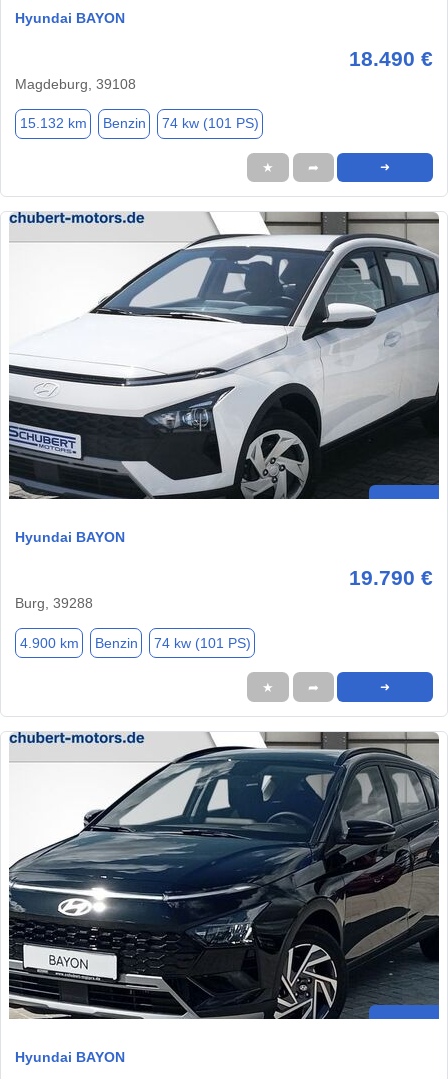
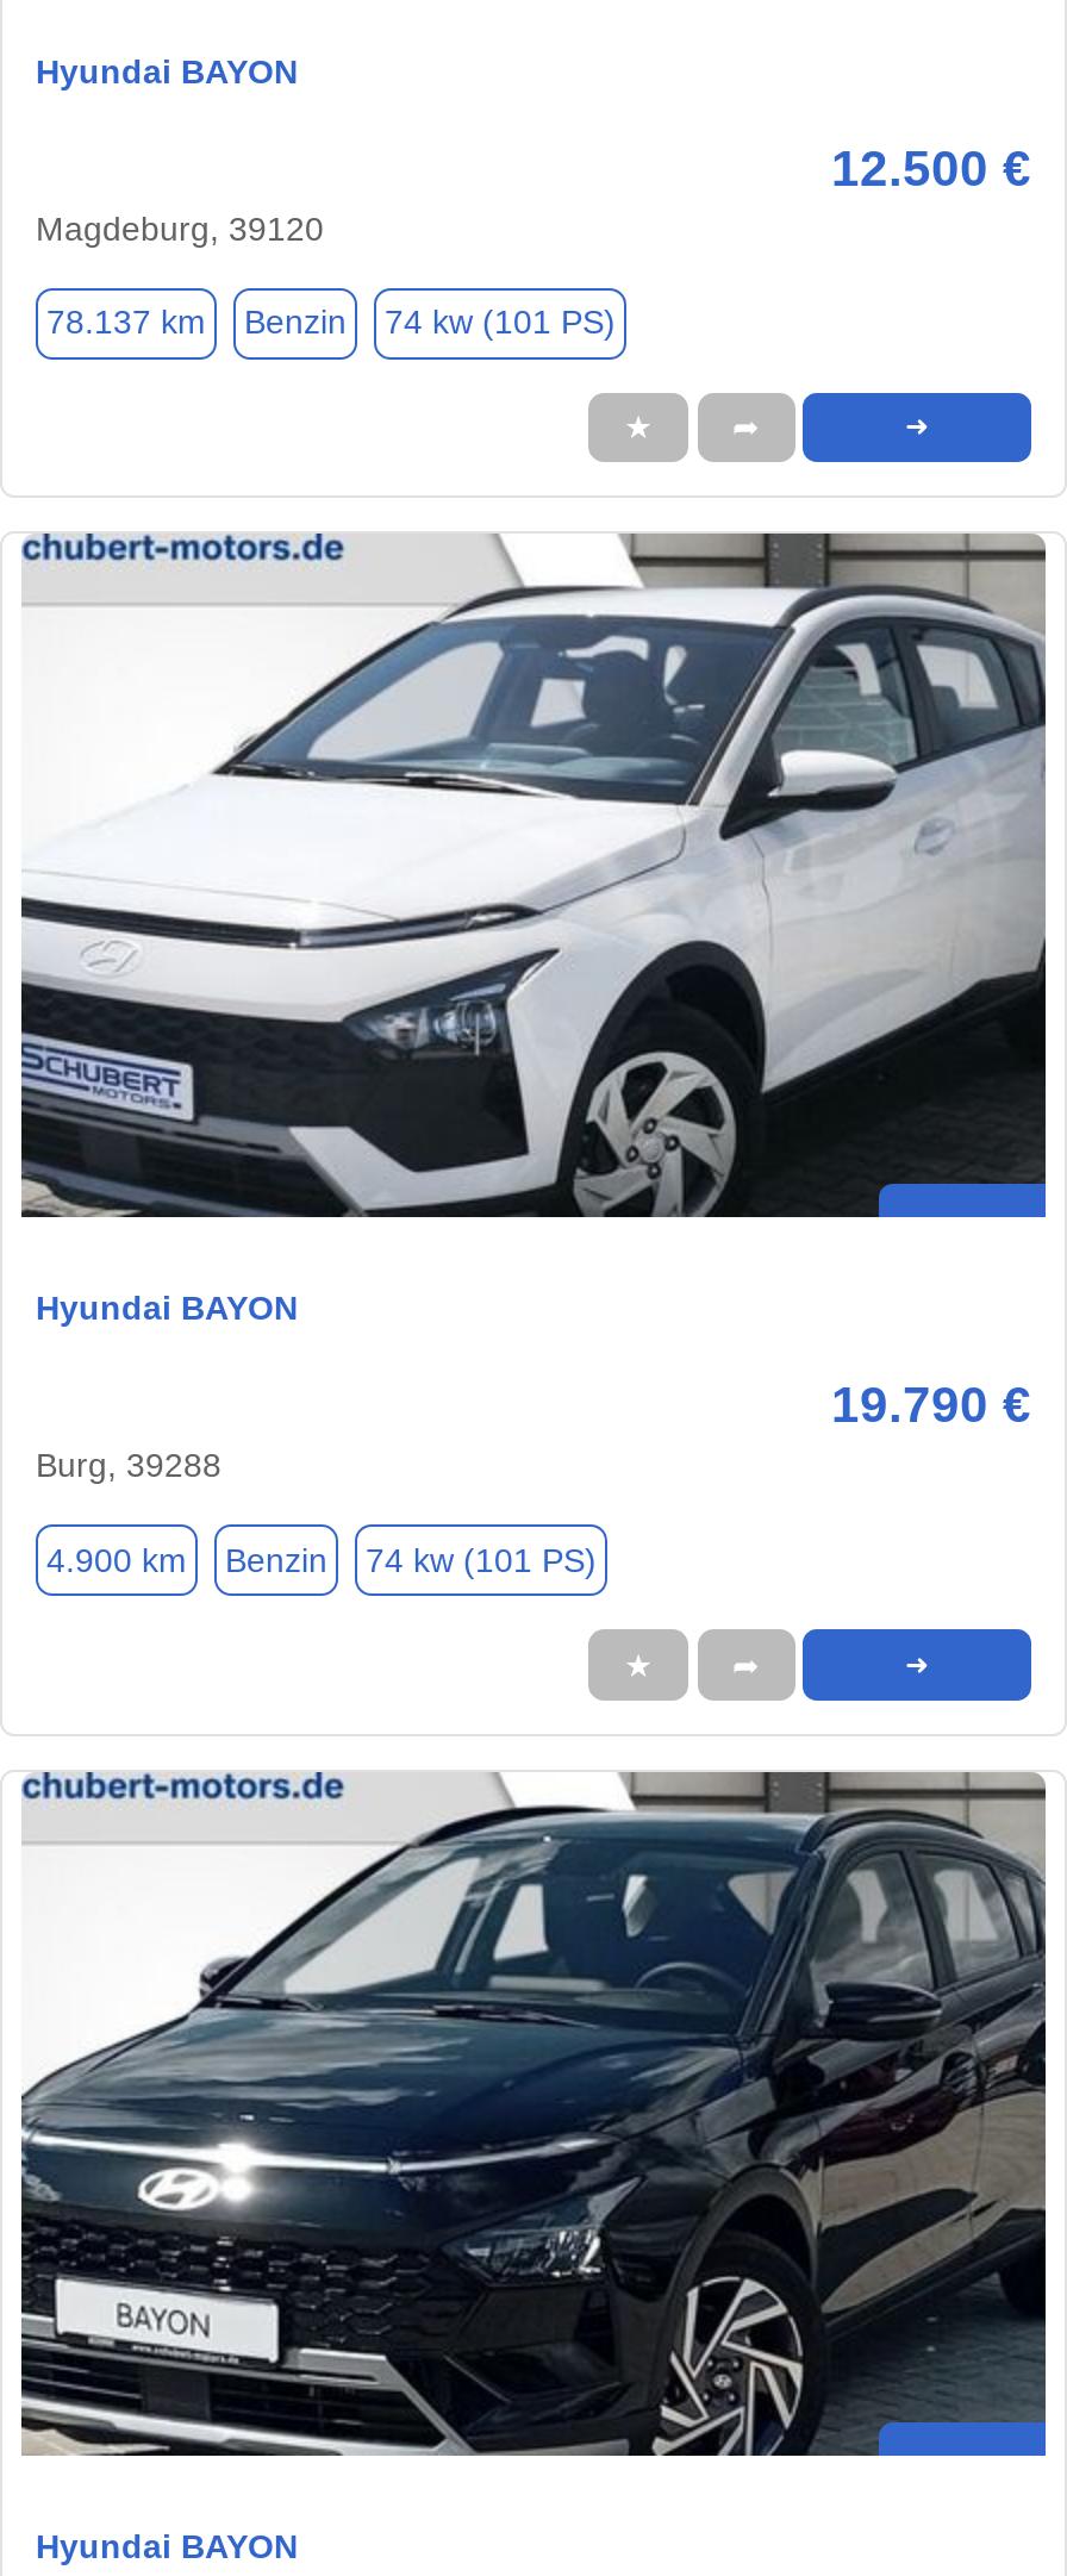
[349,47,433,70] 18.490 € -> [831,141,1031,195] 12.500 €
[15,76,136,92] Magdeburg, 39108 -> [36,210,324,248] Magdeburg, 39120
[19,115,258,131] 15.132 km Benzin 74 kw (101 PS) -> [46,304,616,342] 78.137 km Benzin 74 kw (101 PS)

